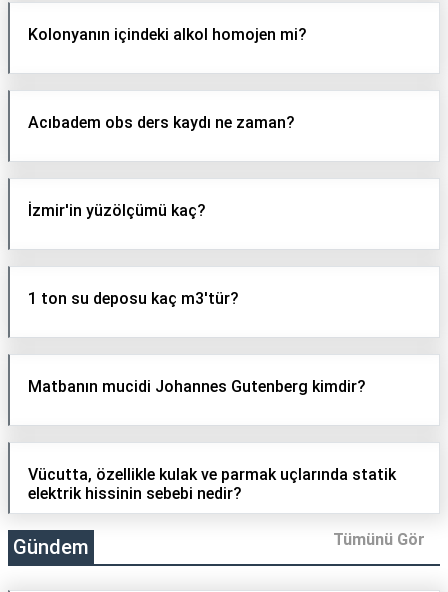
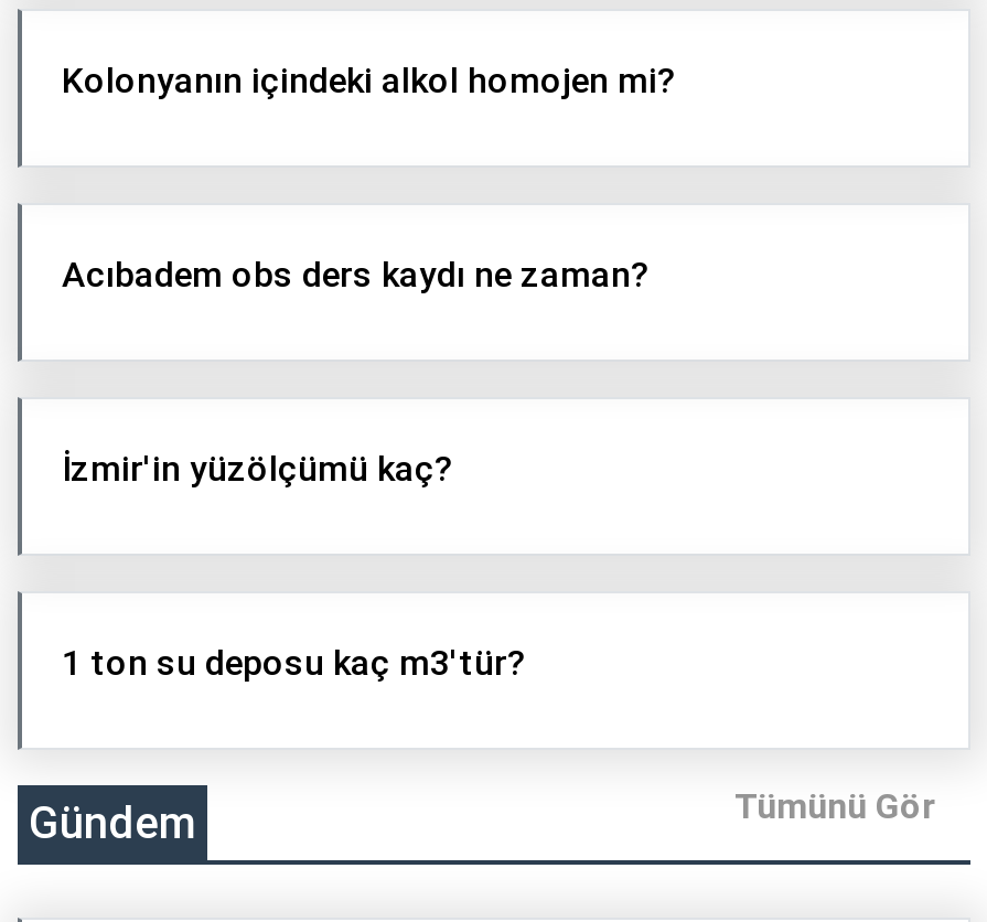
[28,377,366,396] Matbanın mucidi Johannes Gutenberg kimdir? -> none
[28,465,396,503] Vücutta, özellikle kulak ve parmak uçlarında statik | elektrik hissinin sebebi nedir? -> none

